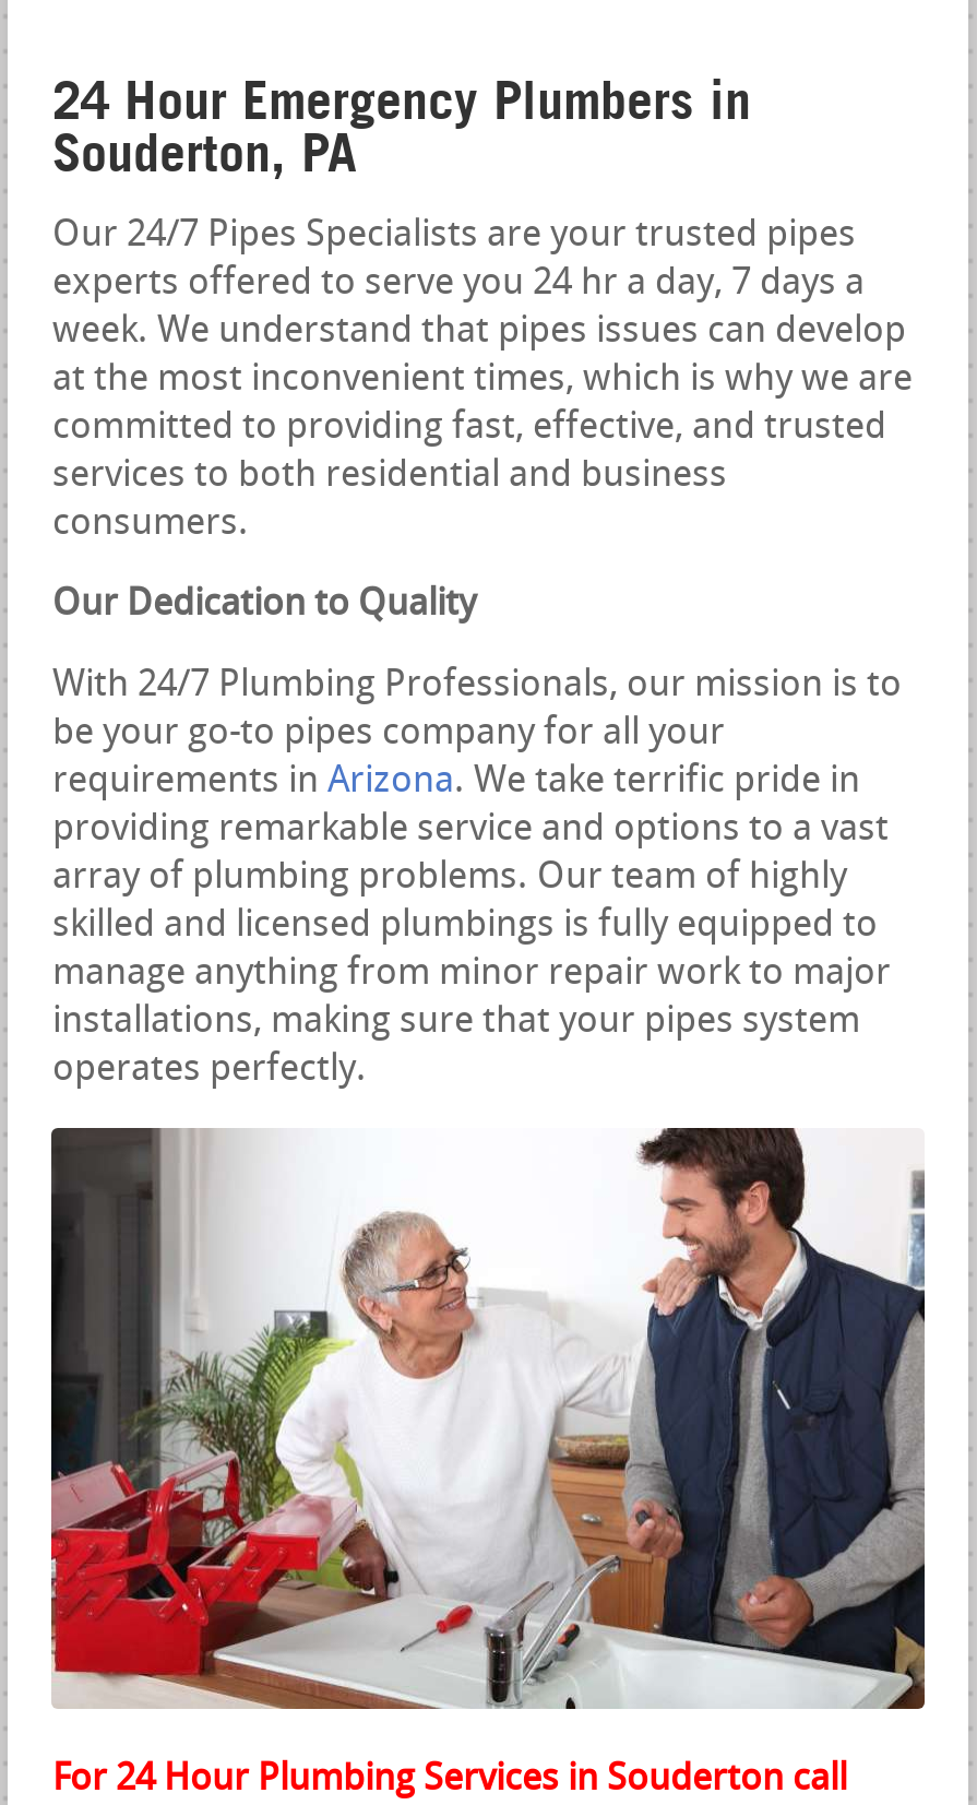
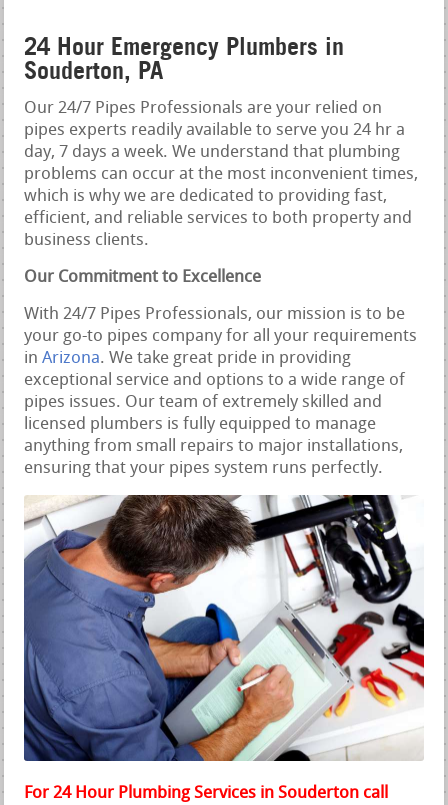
[52,217,913,542] Our 24/7 Pipes Specialists are your trusted pipes | experts offered to serve you 24 hr a day, 7 days a | week. We understand that pipes issues can develop | at the most inconvenient times, which is why we are | committed to providing fast, effective, and trusted | services to both residential and business | consumers. -> [24,100,418,249] Our 24/7 Pipes Professionals are your relied on | pipes experts readily available to serve you 24 hr a | day, 7 days a week. We understand that plumbing | problems can occur at the most inconvenient times, | which is why we are dedicated to providing fast, | efficient, and reliable services to both property and | business clients.
[52,586,476,623] Our Dedication to Quality -> [24,269,261,286] Our Commitment to Excellence
[52,667,902,1088] With 24/7 Plumbing Professionals, our mission is to | be your go-to pipes company for all your | requirements in Arizona. We take terrific pride in | providing remarkable service and options to a vast | array of plumbing problems. Our team of highly | skilled and licensed plumbings is fully equipped to | manage anything from minor repair work to major | installations, making sure that your pipes system | operates perfectly. -> [24,306,417,477] With 24/7 Pipes Professionals, our mission is to be | your go-to pipes company for all your requirements | in Arizona. We take great pride in providing | exceptional service and options to a wide range of | pipes issues. Our team of extremely skilled and | licensed plumbers is fully equipped to manage | anything from small repairs to major installations, | ensuring that your pipes system runs perfectly.
[49,1126,927,1711] [image] -> [23,494,425,762] [image]

